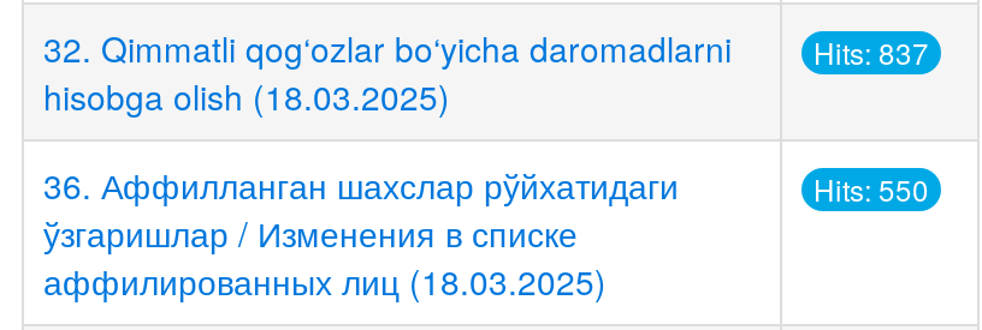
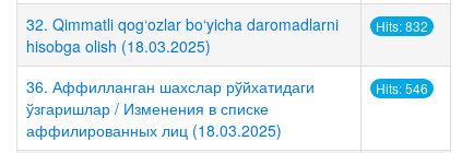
[814,32,929,73] Hits: 837 -> [376,17,428,35] Hits: 832
[814,169,929,210] Hits: 550 -> [376,79,428,98] Hits: 546

